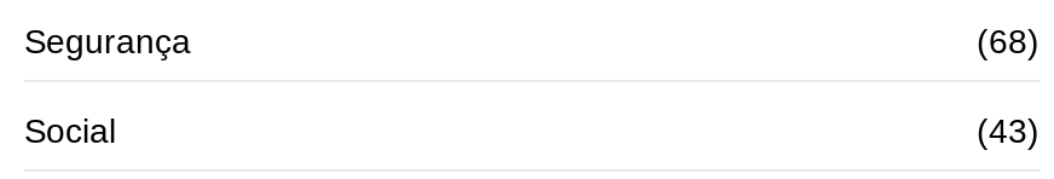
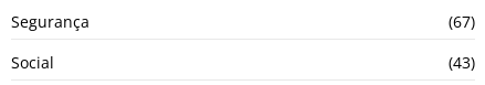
[967,22,1039,61] (68) -> [444,11,475,32] (67)

